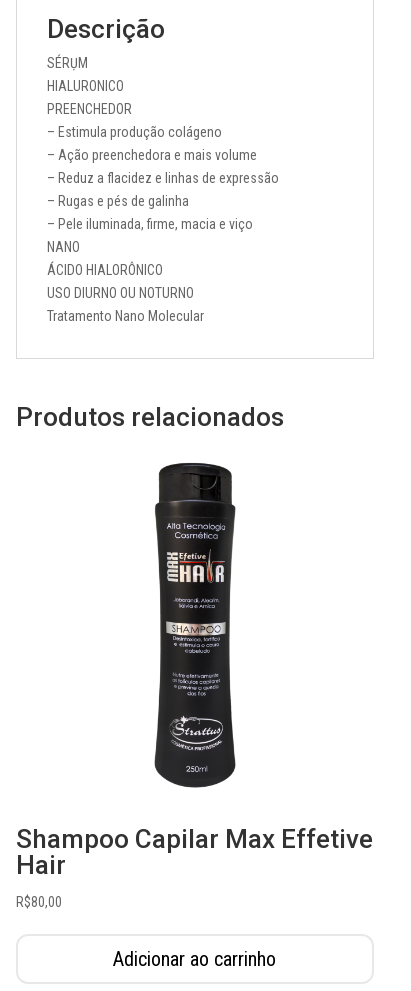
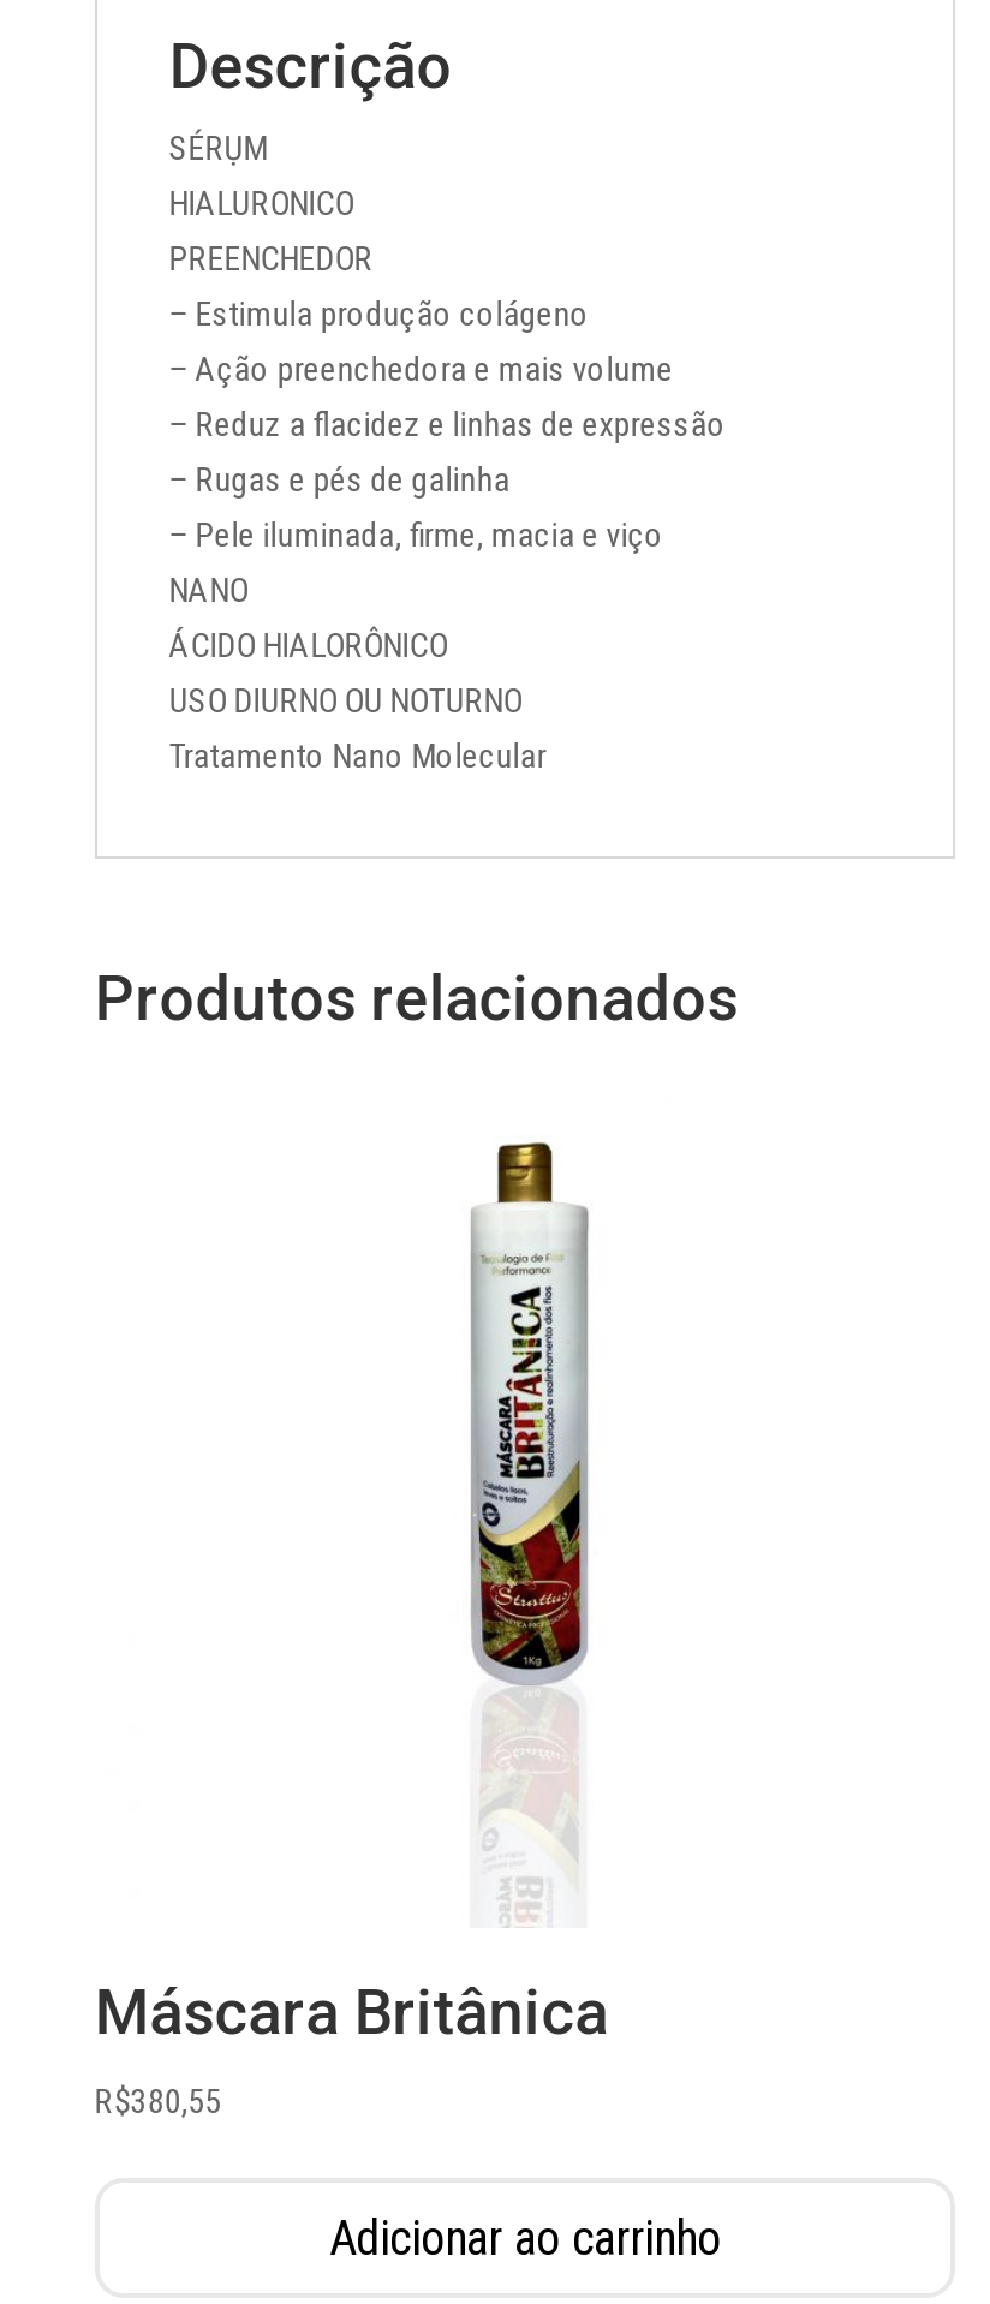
[16,462,373,880] [image] | Shampoo Capilar Max Effetive | Hair -> [94,1109,619,2049] [image] | Máscara Britânica
[16,894,62,910] R$80,00 -> [94,2083,222,2121] R$380,55

